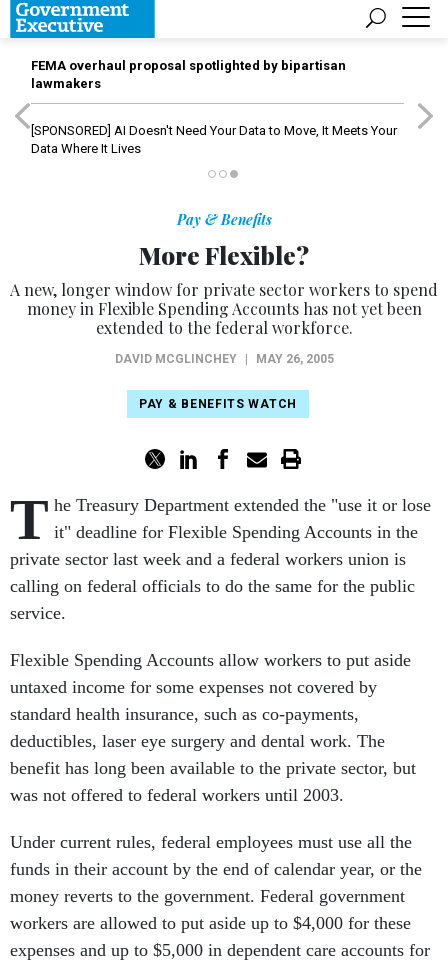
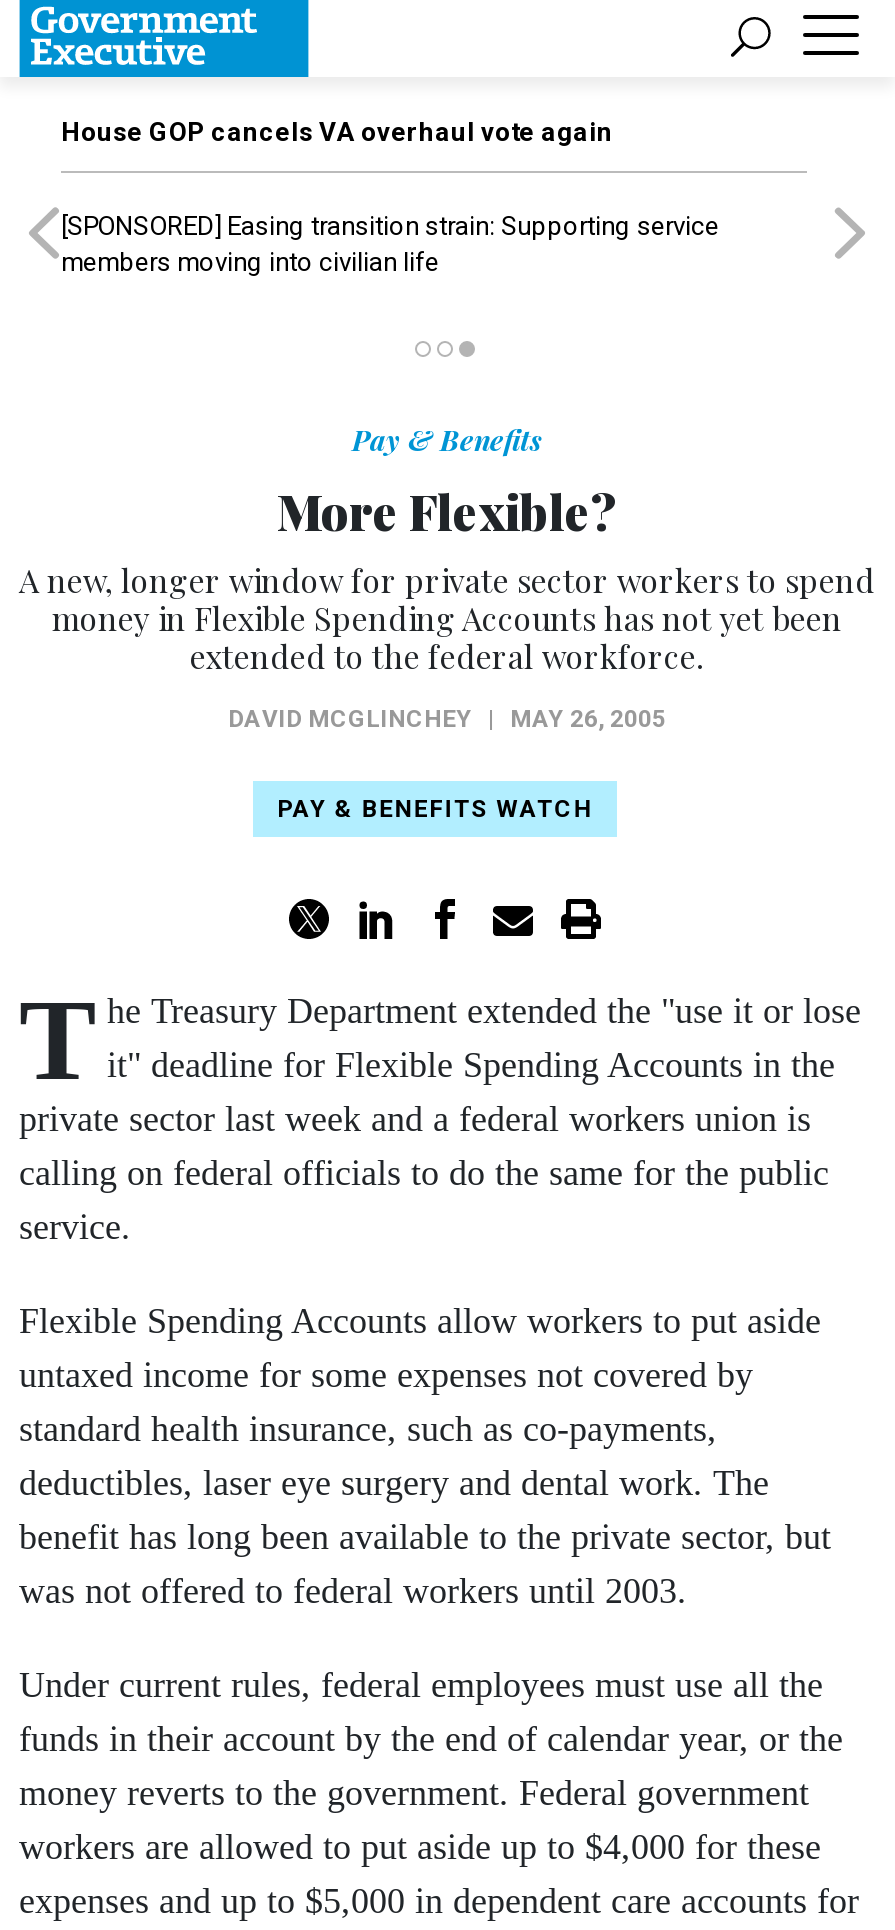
[31,58,346,91] FEMA overhaul proposal spotlighted by bipartisan | lawmakers -> [61,117,613,147] House GOP cancels VA overhaul vote again
[31,123,397,156] [SPONSORED] AI Doesn't Need Your Data to Move, It Meets Your | Data Where It Lives -> [61,211,719,277] [SPONSORED] Easing transition strain: Supporting service | members moving into civilian life

